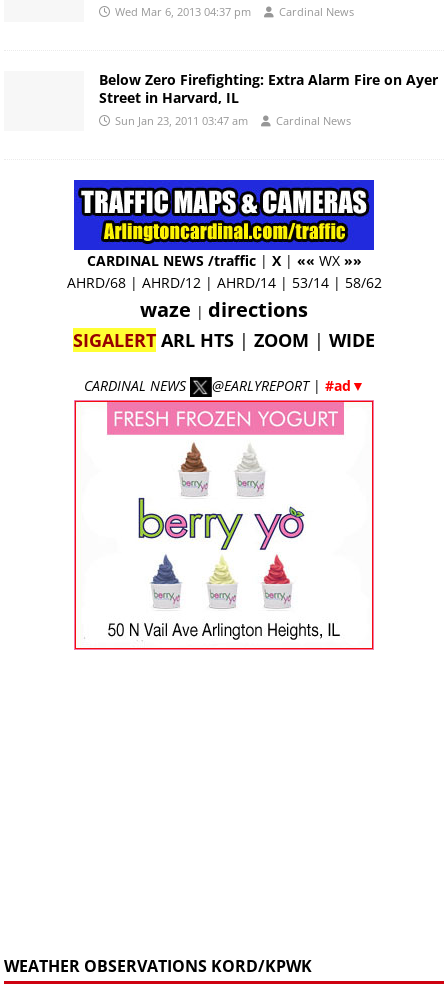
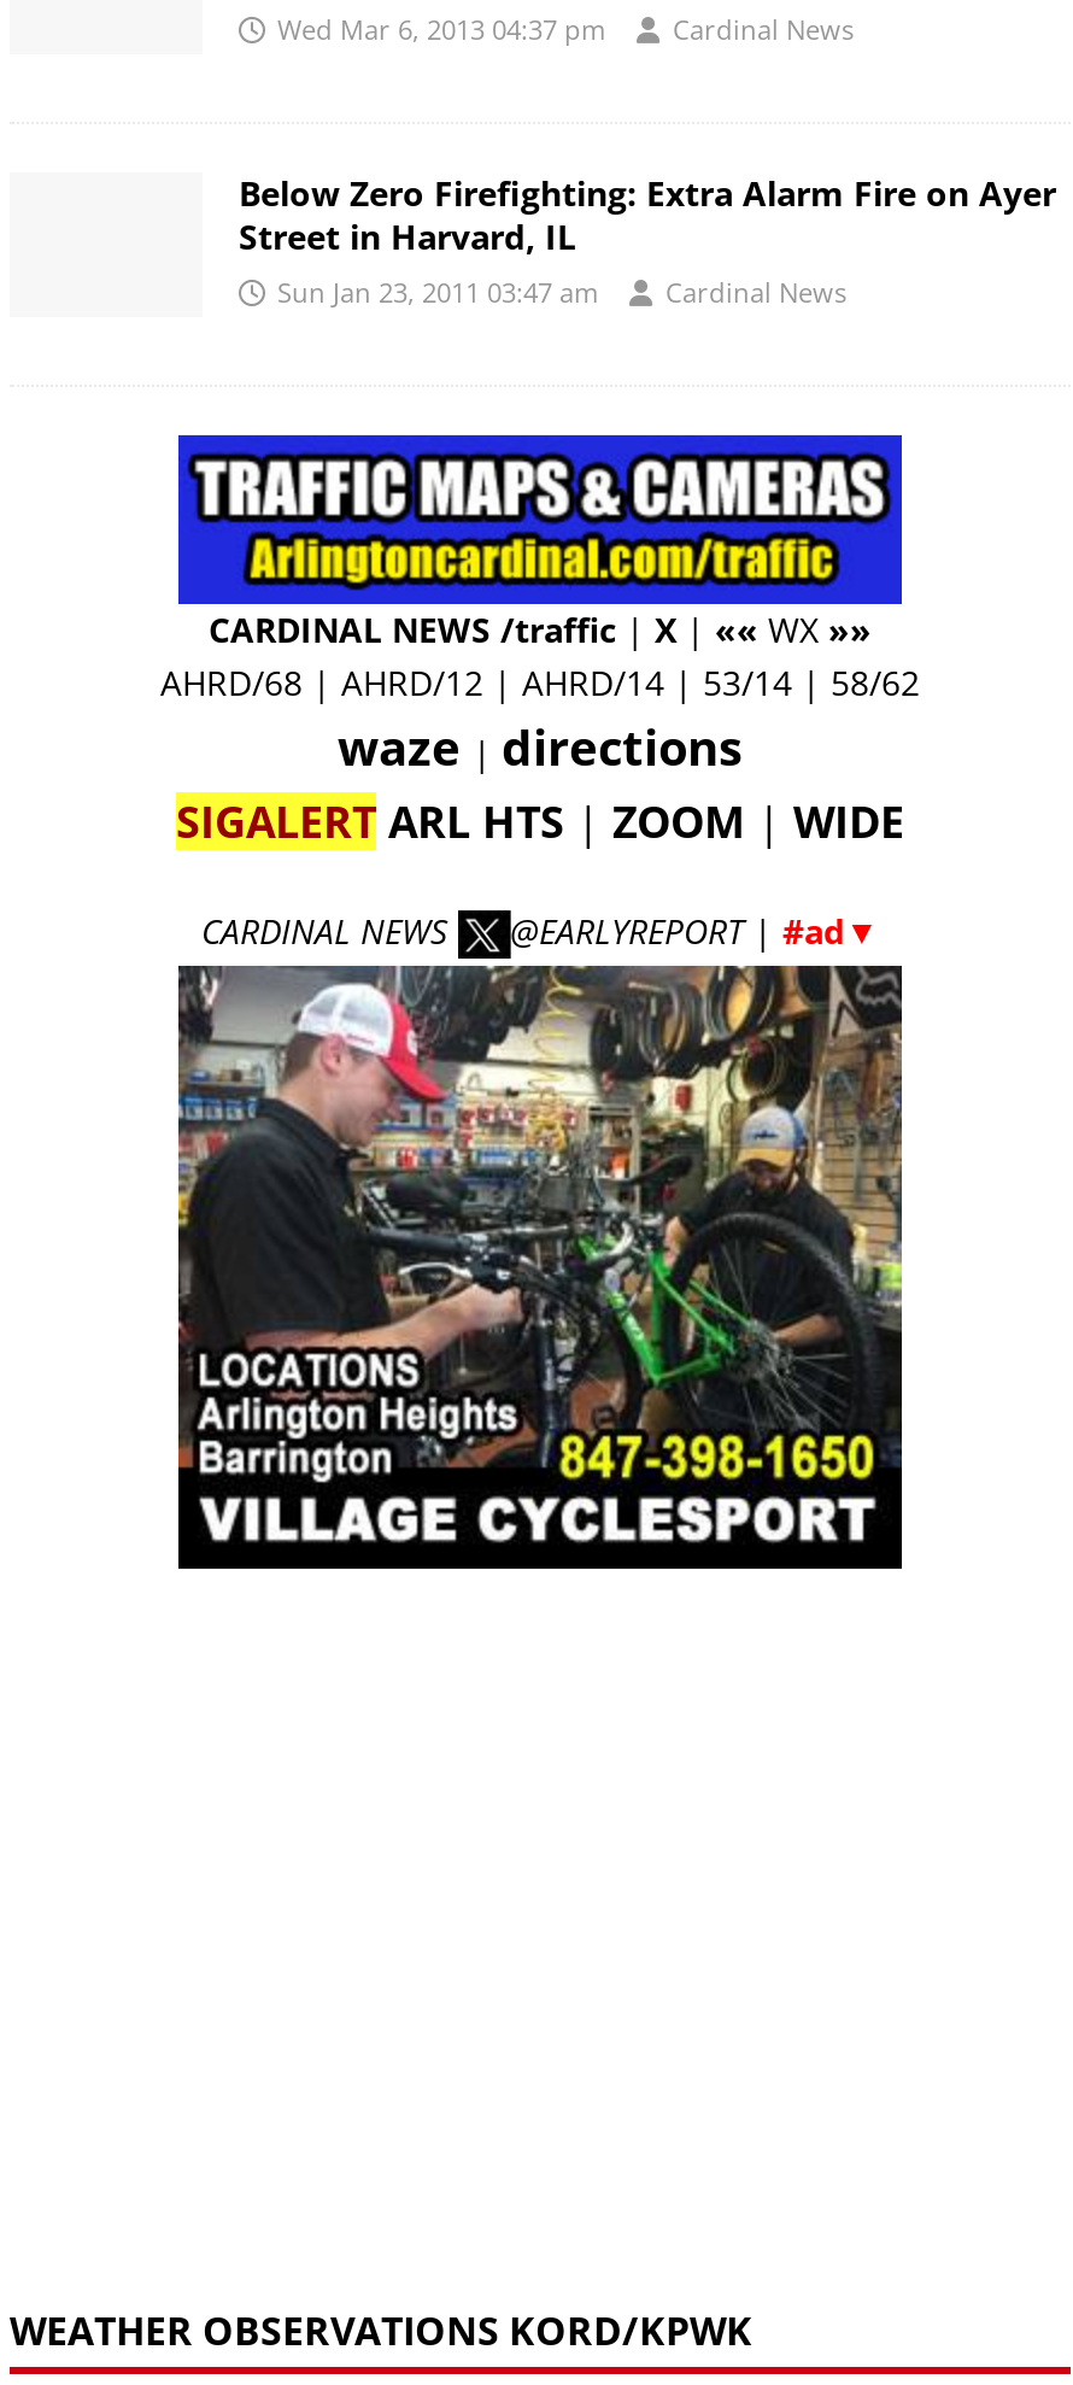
[73,396,375,651] [image] -> [176,957,904,1572] [image]

